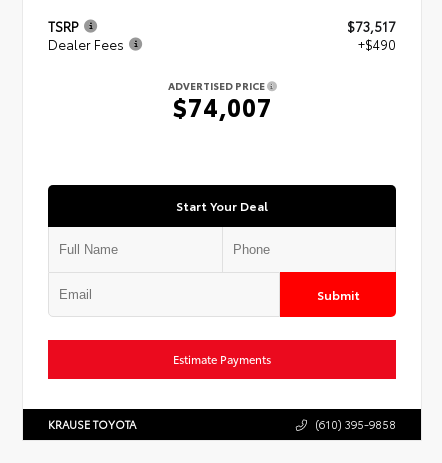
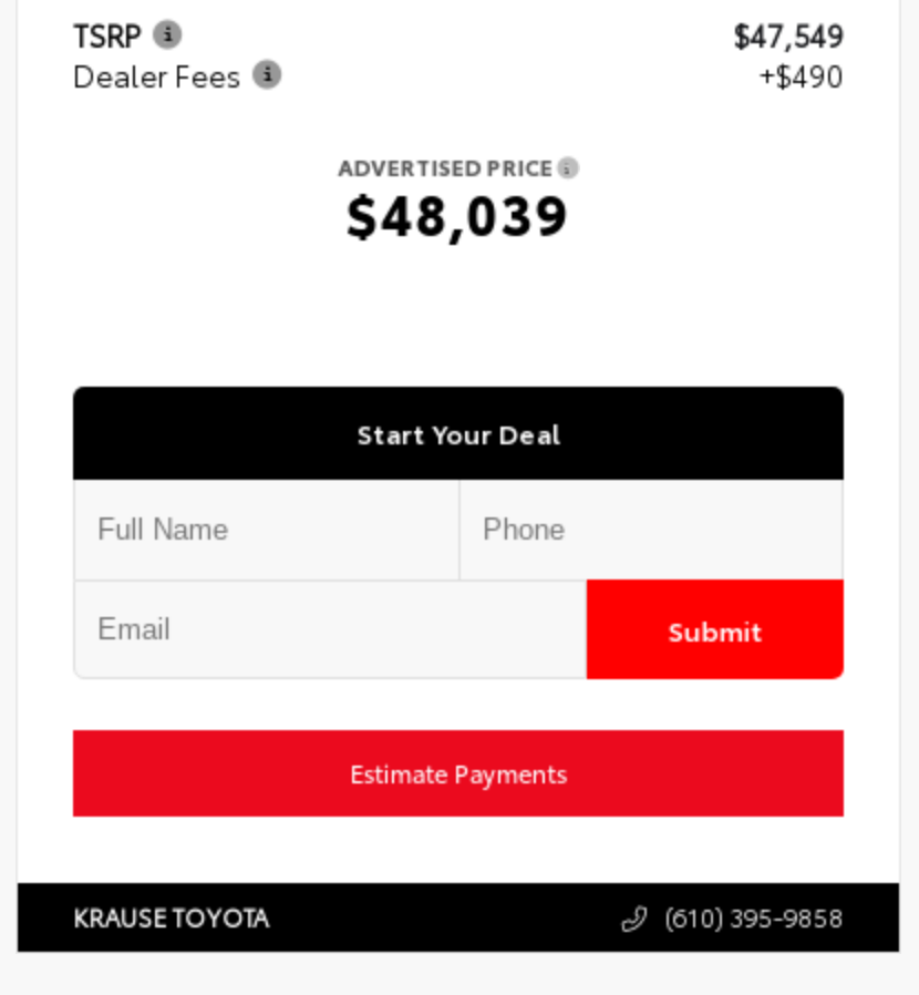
[347,17,396,35] $73,517 -> [733,16,844,55] $47,549
[172,89,271,123] $74,007 -> [347,174,570,249] $48,039

